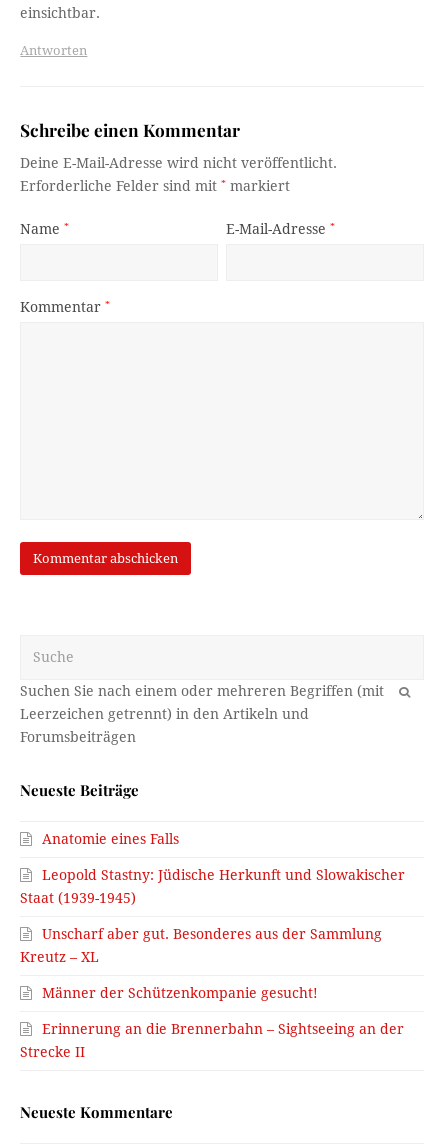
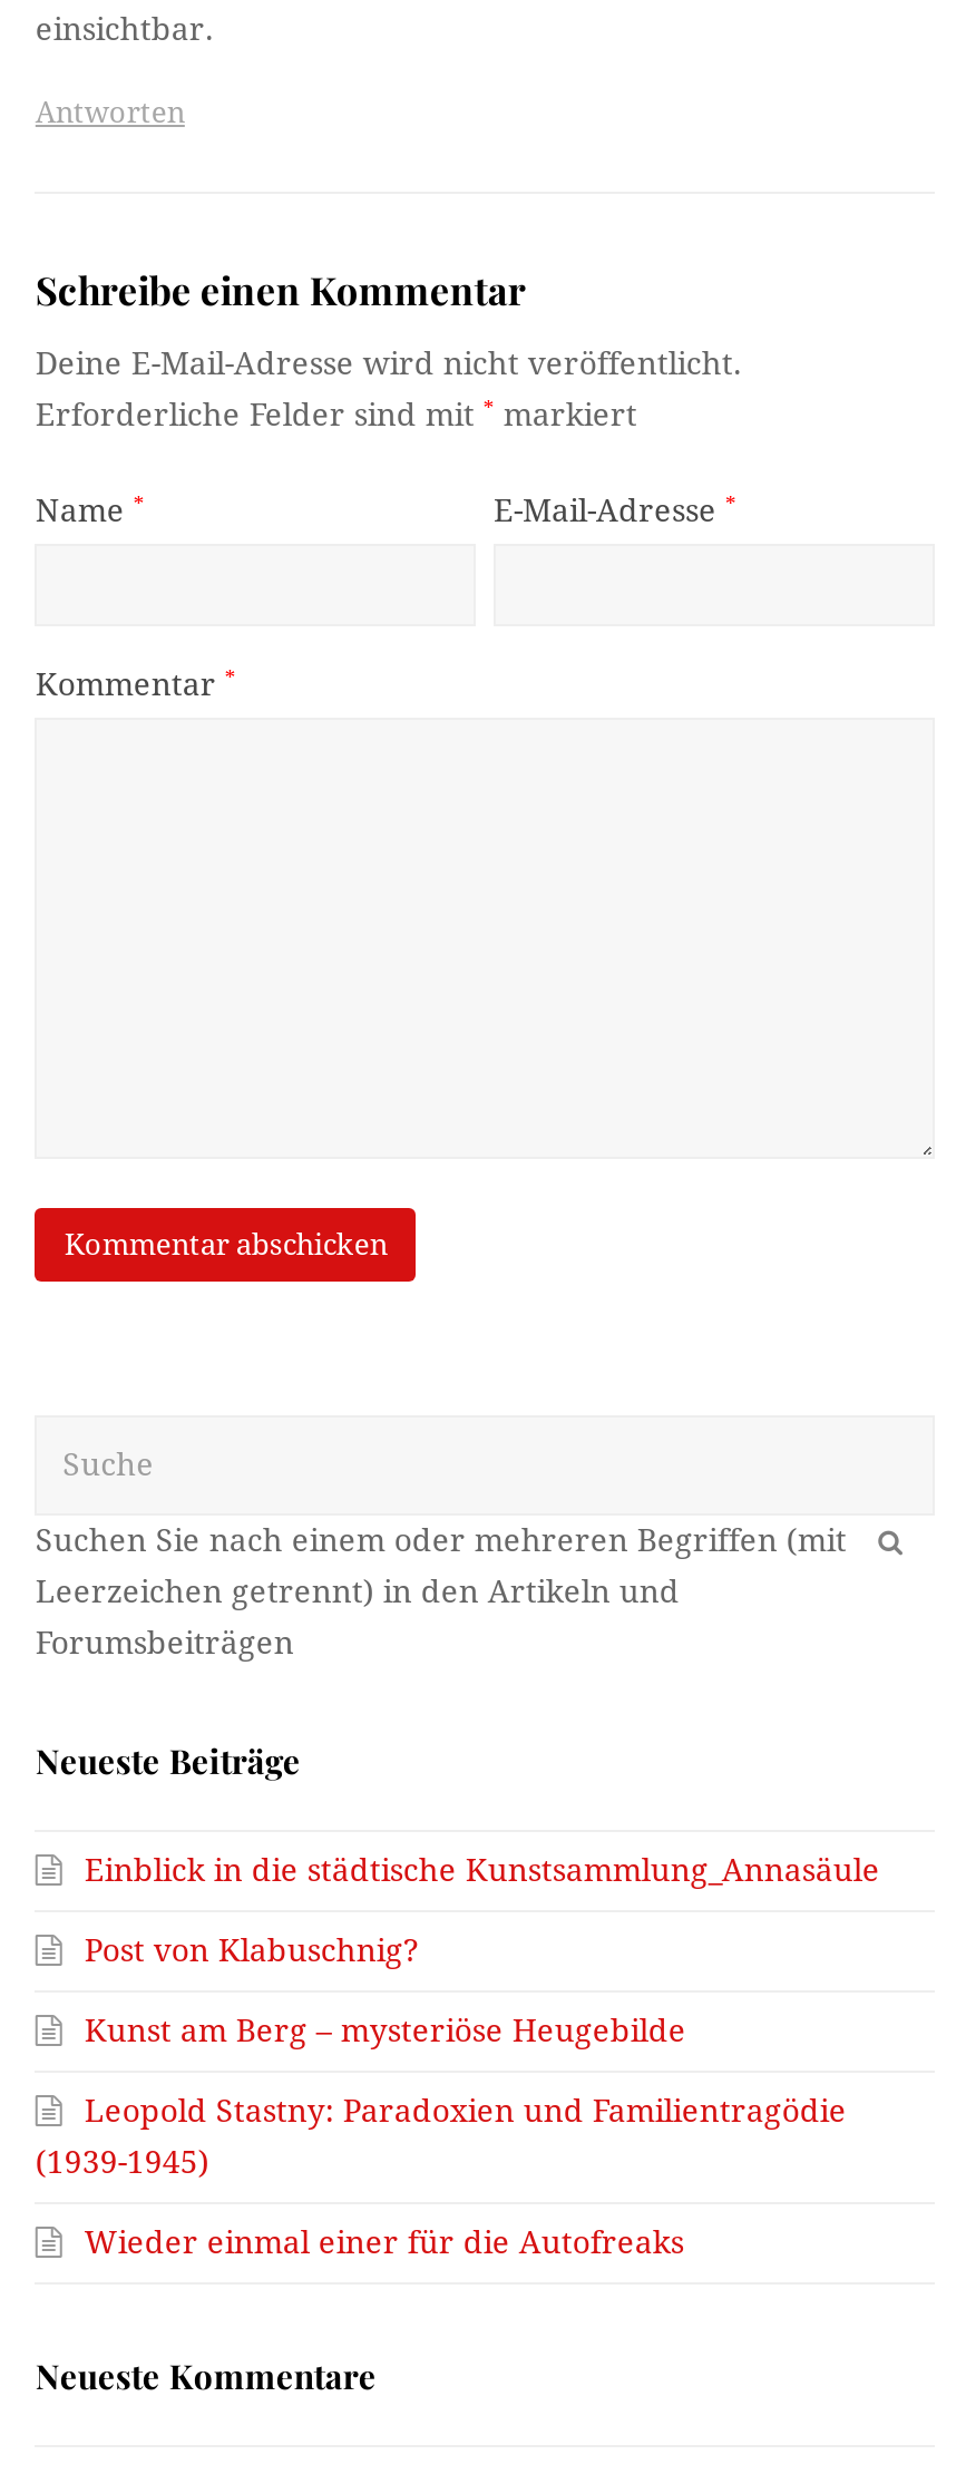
[42,831,179,847] Anatomie eines Falls -> [84,1852,880,1888] Einblick in die städtische Kunstsammlung_Annasäule
[20,867,405,906] Leopold Stastny: Jüdische Herkunft und Slowakischer | Staat (1939-1945) -> [84,1932,419,1968] Post von Klabuschnig?
[20,926,382,965] Unscharf aber gut. Besonderes aus der Sammlung | Kreutz – XL -> [84,2013,686,2048] Kunst am Berg – mysteriöse Heugebilde
[42,985,318,1001] Männer der Schützenkompanie gesucht! -> [35,2093,847,2180] Leopold Stastny: Paradoxien und Familientragödie | (1939-1945)
[20,1021,404,1060] Erinnerung an die Brennerbahn – Sightseeing an der | Strecke II -> [84,2224,684,2260] Wieder einmal einer für die Autofreaks

